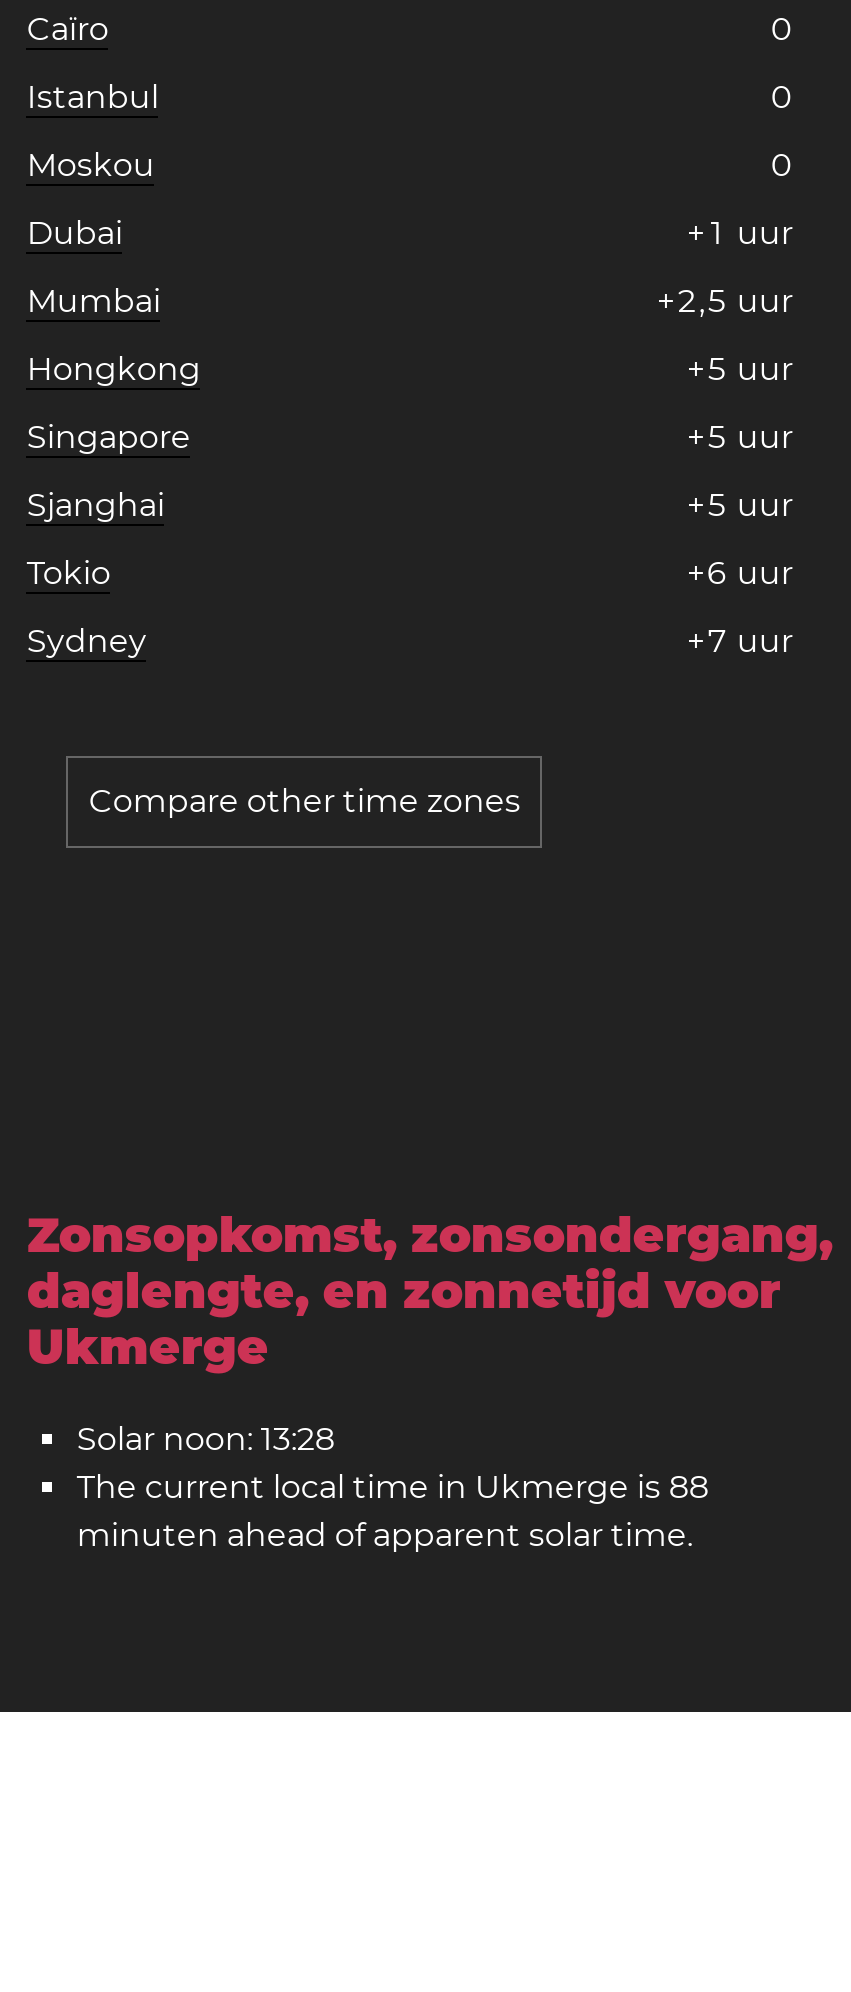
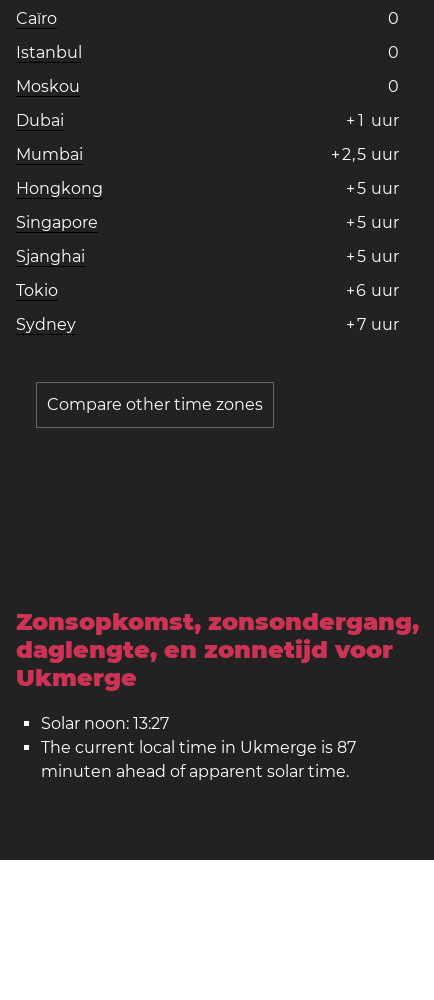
[77,1420,335,1458] Solar noon: 13:28 -> [41,714,169,733] Solar noon: 13:27
[77,1468,709,1506] The current local time in Ukmerge is 88 -> [41,738,356,757] The current local time in Ukmerge is 87

